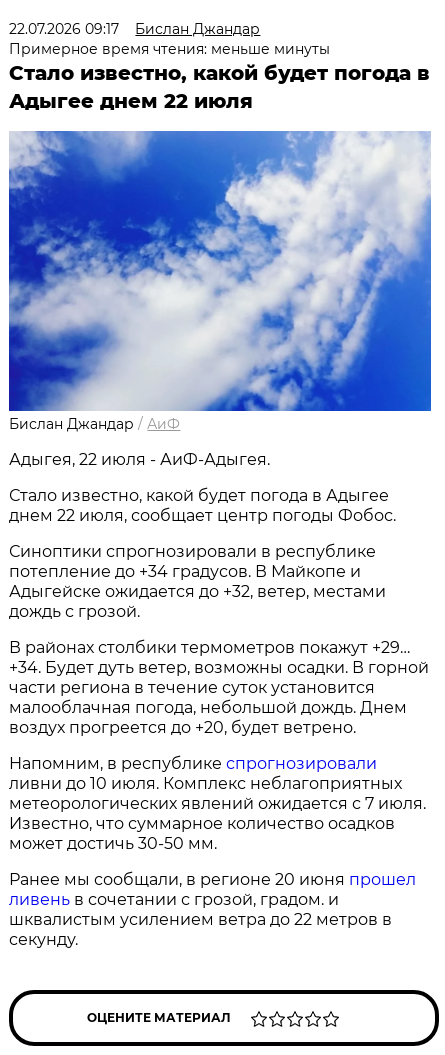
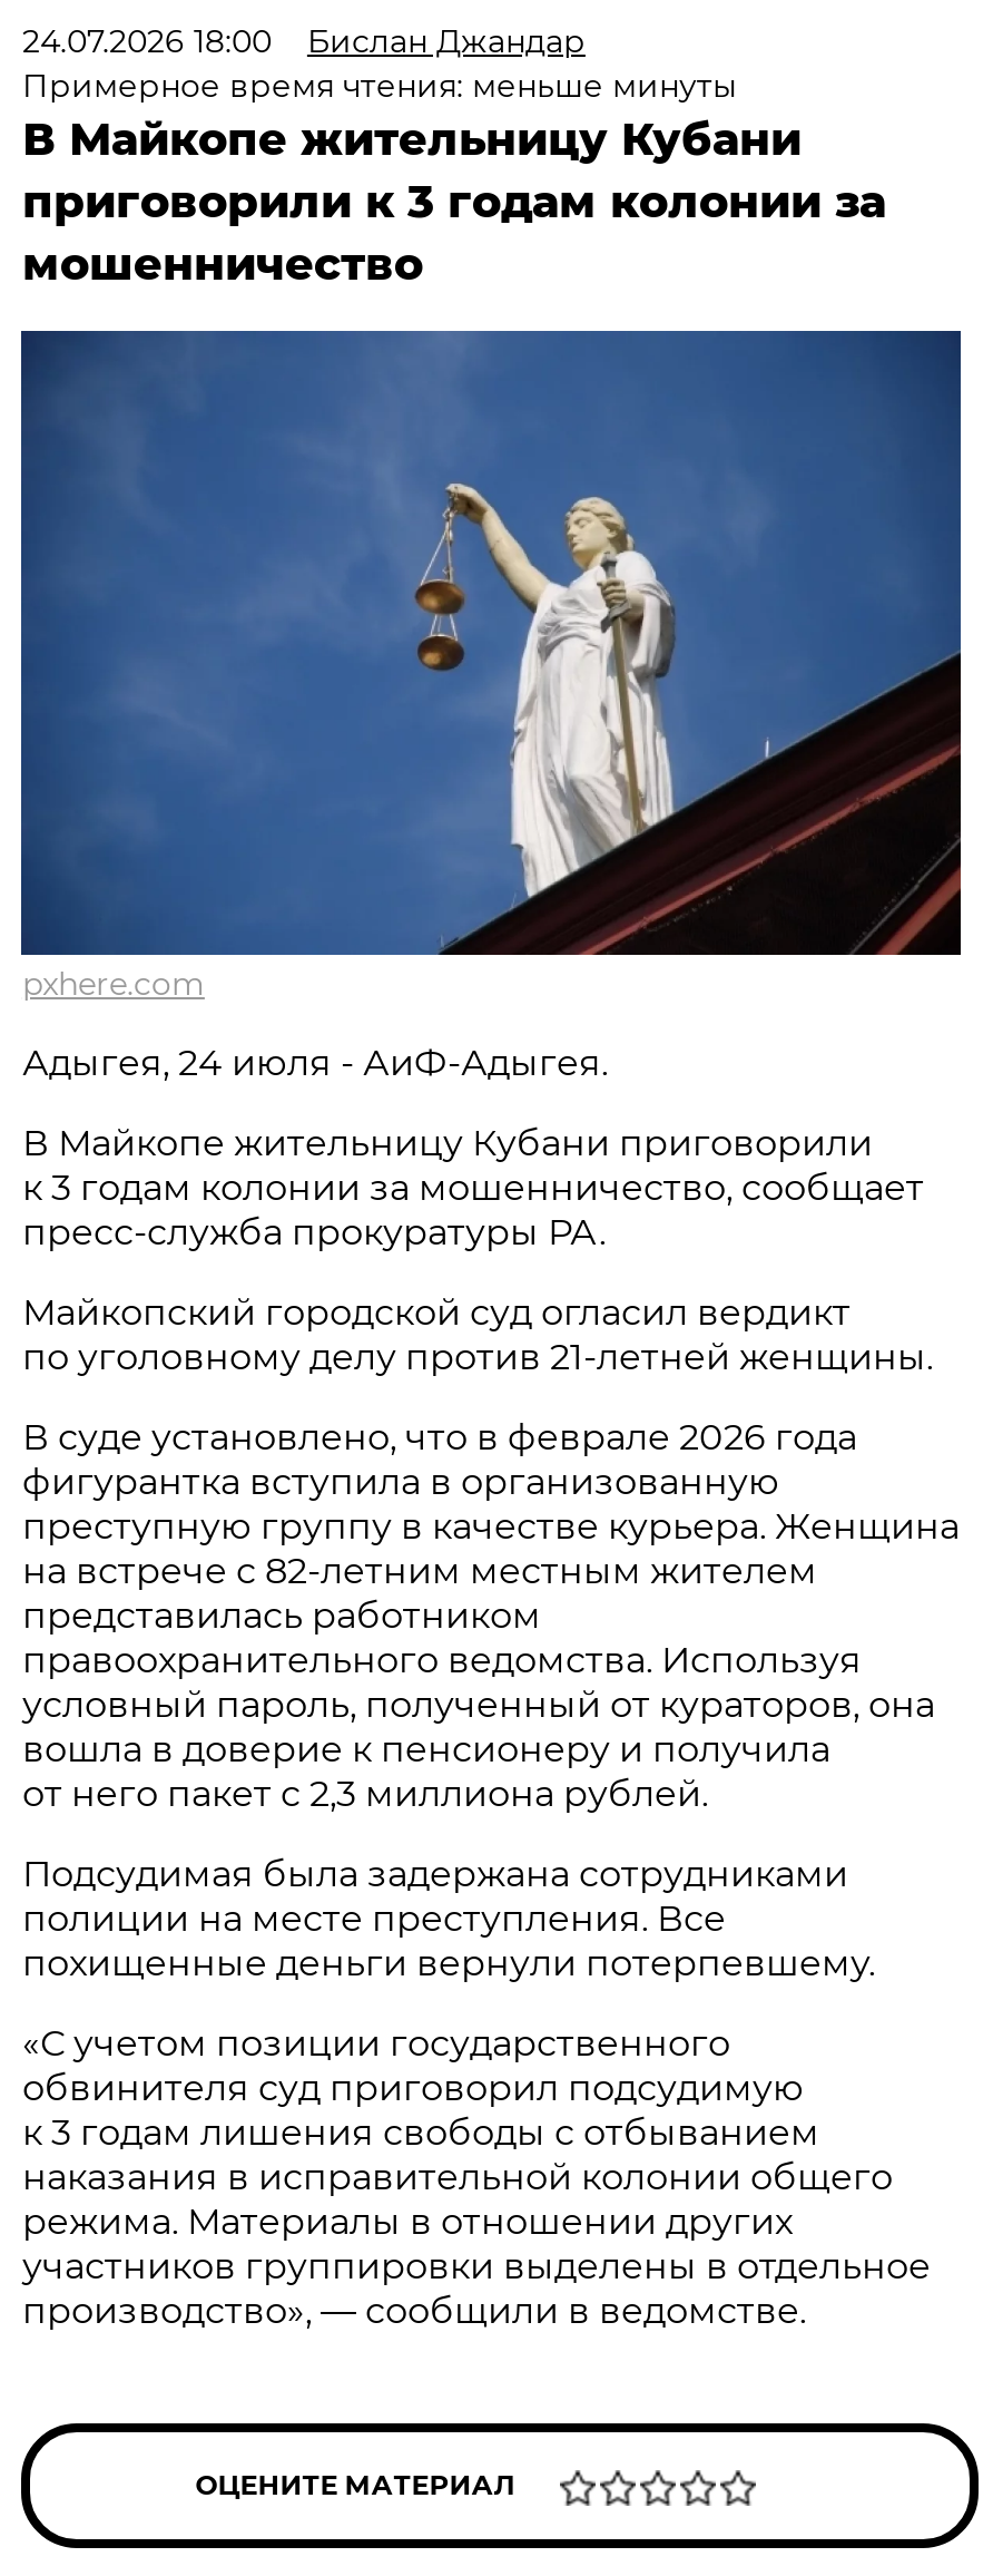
[9,20,260,38] 22.07.2026 09:17 Бислан Джандар -> [22,21,585,61] 24.07.2026 18:00 Бислан Джандар
[9,61,430,113] Стало известно, какой будет погода в | Адыгее днем 22 июля -> [22,112,886,290] В Майкопе жительницу Кубани | приговорили к 3 годам колонии за | мошенничество
[9,130,432,433] [image] | Бислан Джандар / АиФ -> [21,422,963,1003] [image] | pxhere.com
[9,450,270,469] Адыгея, 22 июля - АиФ-Адыгея. -> [22,1041,608,1084] Адыгея, 24 июля - АиФ-Адыгея.
[9,486,396,525] Стало известно, какой будет погода в Адыгее | днем 22 июля, сообщает центр погоды Фобос. -> [22,1122,924,1253] В Майкопе жительницу Кубани приговорили | к 3 годам колонии за мошенничество, сообщает | пресс-служба прокуратуры РА.
[9,542,386,621] Синоптики спрогнозировали в республике | потепление до +34 градусов. В Майкопе и | Адыгейске ожидается до +32, ветер, местами | дождь с грозой. -> [22,1291,933,1378] Майкопский городской суд огласил вердикт | по уголовному делу против 21-летней женщины.
[9,638,429,737] В районах столбики термометров покажут +29… | +34. Будет дуть ветер, возможны осадки. В горной | части региона в течение суток установится | малооблачная погода, небольшой дождь. Днем | воздух прогреется до +20, будет ветрено. -> [22,1416,959,1815] В суде установлено, что в феврале 2026 года | фигурантка вступила в организованную | преступную группу в качестве курьера. Женщина | на встрече с 82-летним местным жителем | представилась работником | правоохранительного ведомства. Используя | условный пароль, полученный от кураторов, она | вошла в доверие к пенсионеру и получила | от него пакет с 2,3 миллиона рублей.
[9,754,426,853] Напомним, в республике спрогнозировали | ливни до 10 июля. Комплекс неблагоприятных | метеорологических явлений ожидается с 7 июля. | Известно, что суммарное количество осадков | может достичь 30-50 мм. -> [22,1852,875,1984] Подсудимая была задержана сотрудниками | полиции на месте преступления. Все | похищенные деньги вернули потерпевшему.
[9,870,416,949] Ранее мы сообщали, в регионе 20 июня прошел | ливень в сочетании с грозой, градом. и | шквалистым усилением ветра до 22 метров в | секунду. -> [22,2022,930,2332] «С учетом позиции государственного | обвинителя суд приговорил подсудимую | к 3 годам лишения свободы с отбыванием | наказания в исправительной колонии общего | режима. Материалы в отношении других | участников группировки выделены в отдельное | производство», — сообщили в ведомстве.

